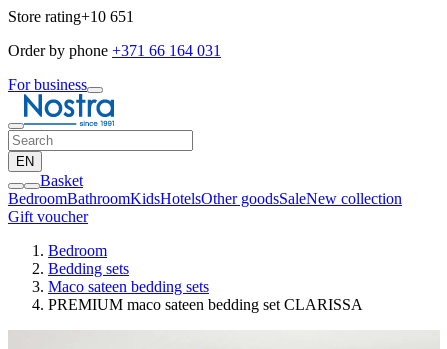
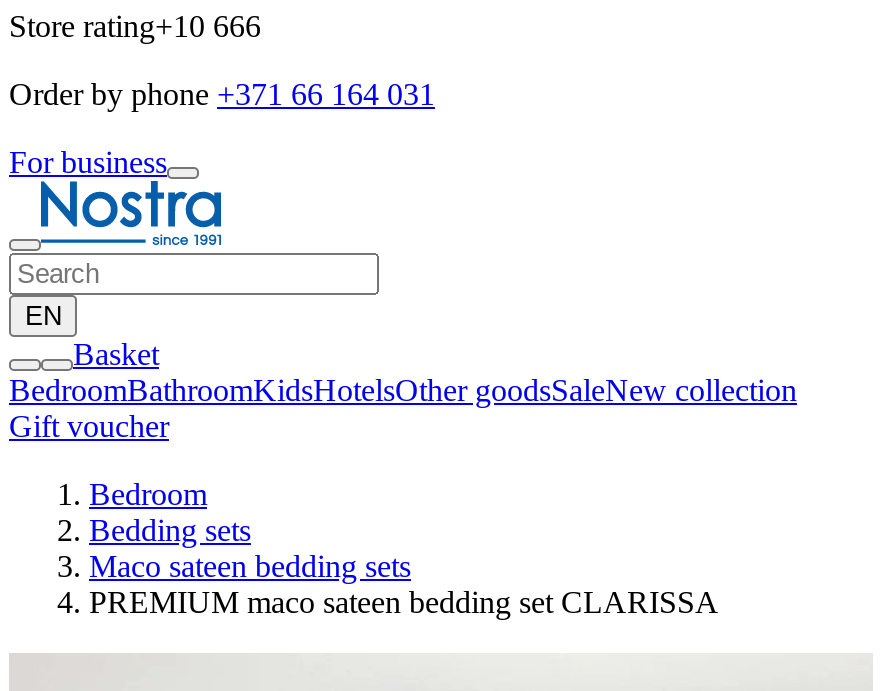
[8,8,134,25] Store rating+10 651 -> [9,9,261,43] Store rating+10 666

